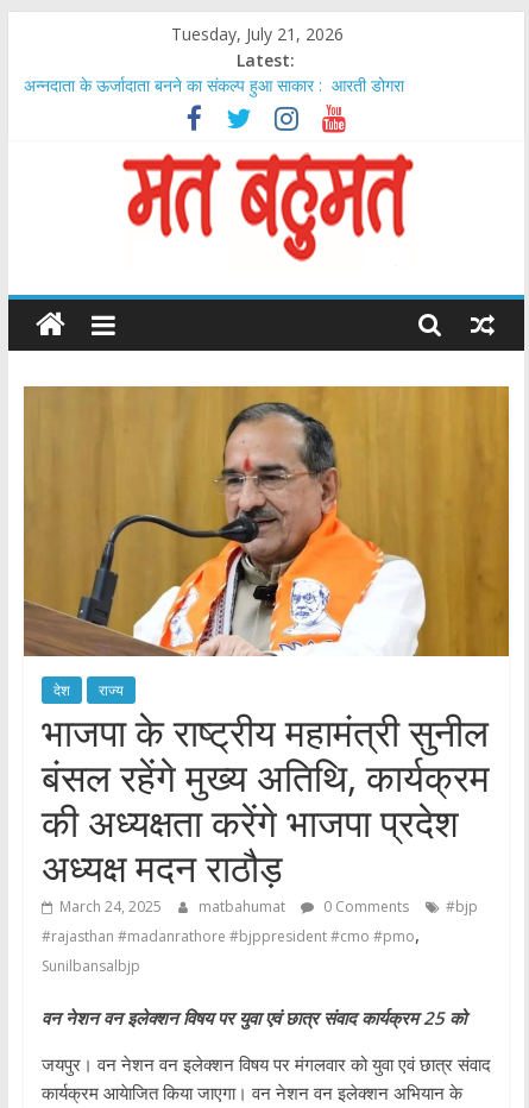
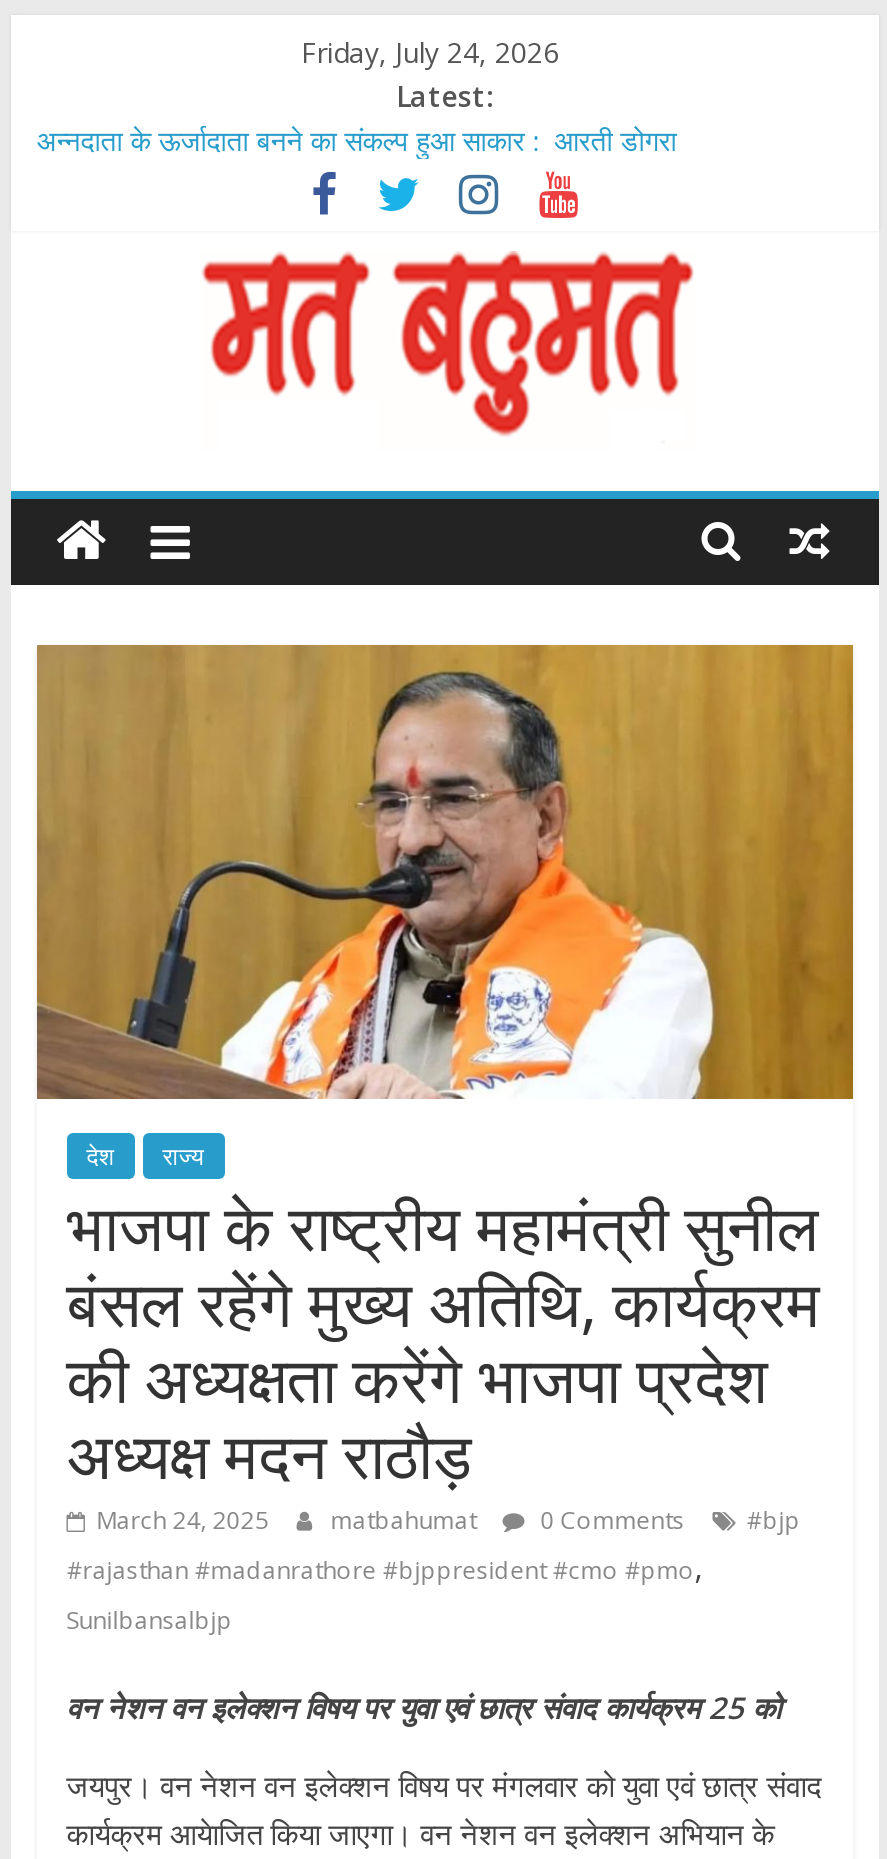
[171,23,344,45] Tuesday, July 21, 2026 -> [301,33,559,71] Friday, July 24, 2026

